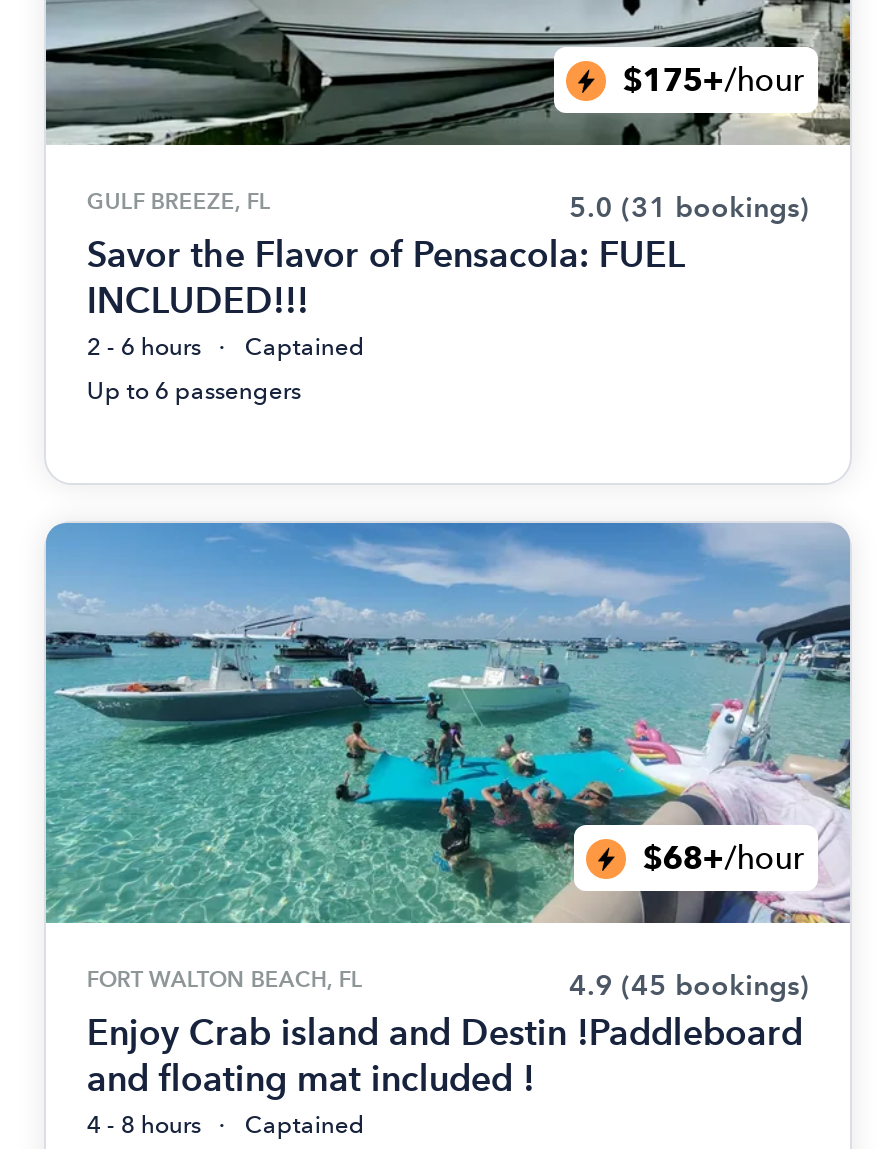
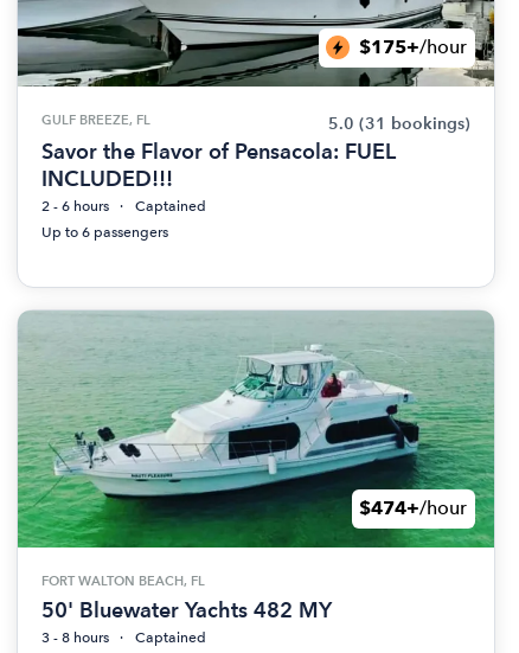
[46,522,852,926] [image] | $68+/hour -> [18,311,495,549] [image] | $474+/hour
[87,969,809,1139] 4.9 (45 bookings) | Enjoy Crab island and Destin !Paddleboard | and floating mat included ! | 4 - 8 hours -> [42,598,332,646] 50' Bluewater Yachts 482 MY | 3 - 8 hours

